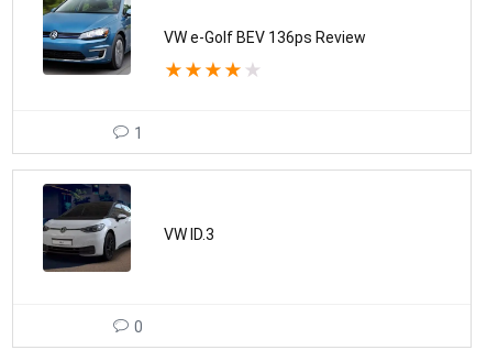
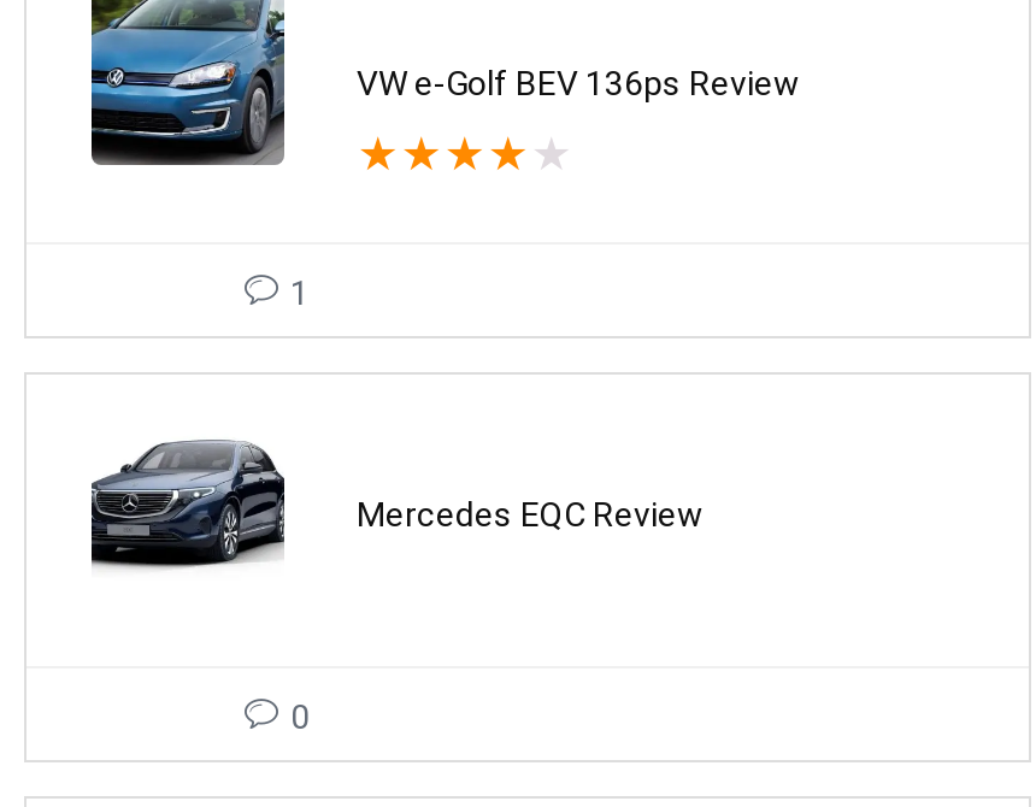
[42,183,214,273] [image] | VW ID.3 -> [92,402,704,595] [image] | Mercedes EQC Review

